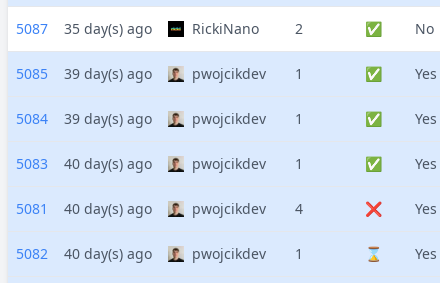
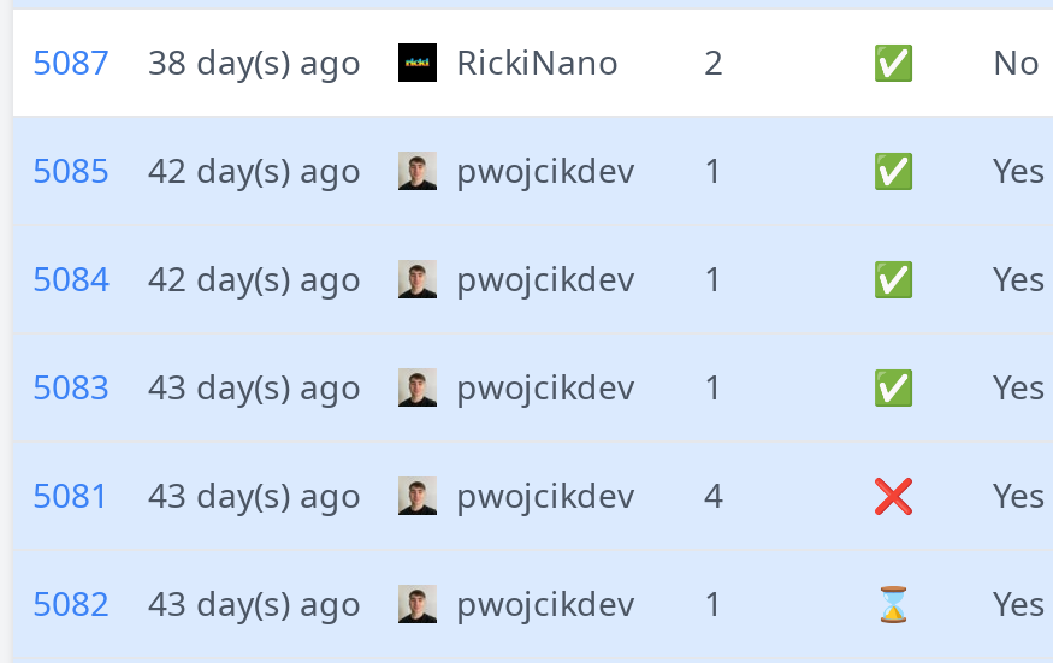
[16,19,152,38] 5087 35 day(s) ago -> [32,39,360,84] 5087 38 day(s) ago
[16,64,152,83] 5085 39 day(s) ago -> [32,147,360,193] 5085 42 day(s) ago
[16,109,152,128] 5084 39 day(s) ago -> [32,255,360,301] 5084 42 day(s) ago
[16,154,152,173] 5083 40 day(s) ago -> [32,363,360,409] 5083 43 day(s) ago
[16,199,152,218] 5081 40 day(s) ago -> [32,472,360,517] 5081 43 day(s) ago
[16,244,152,263] 5082 40 day(s) ago -> [32,580,360,626] 5082 43 day(s) ago

